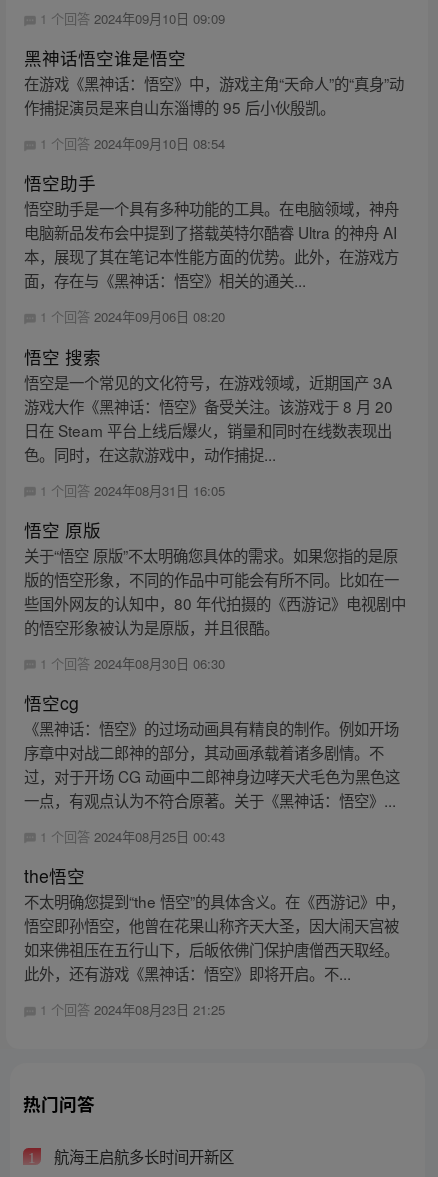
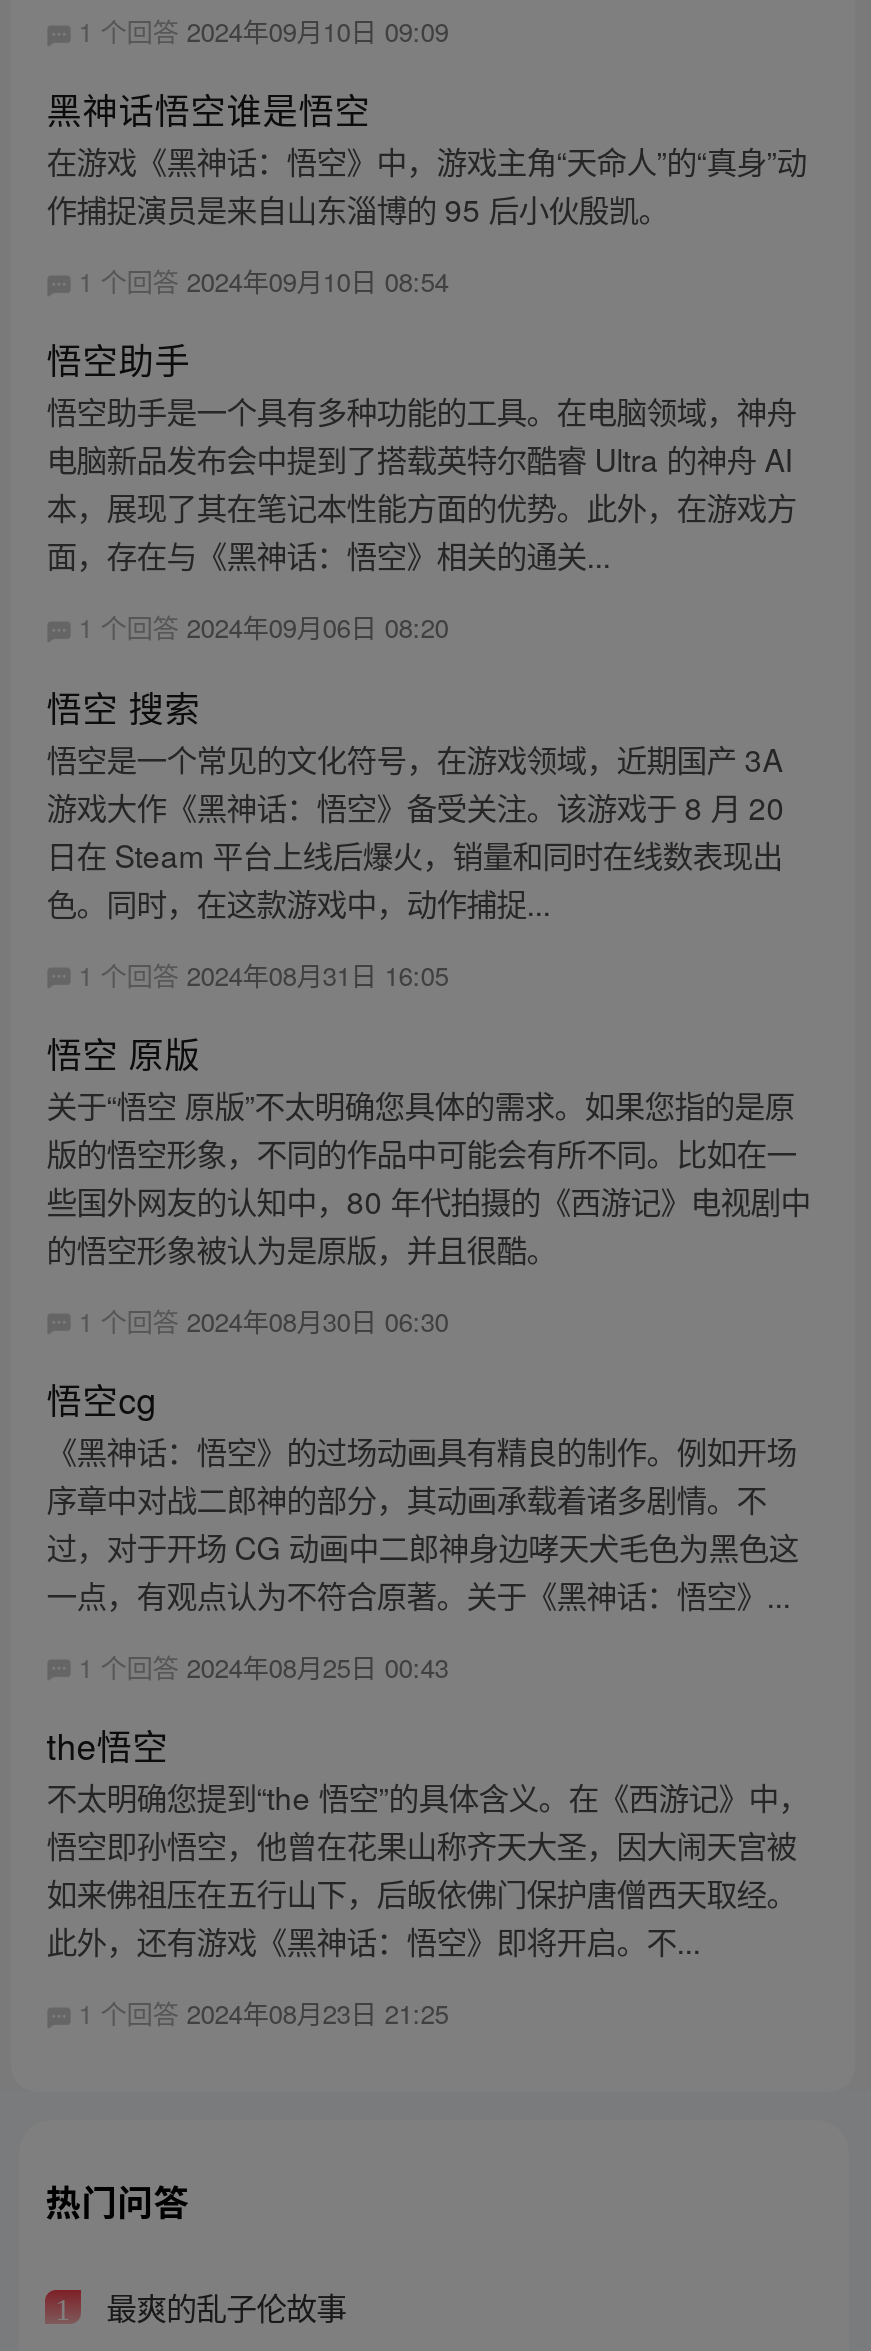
[50,1145,234,1167] 航海王启航多长时间开新区 -> [98,2283,346,2327] 最爽的乱子伦故事

